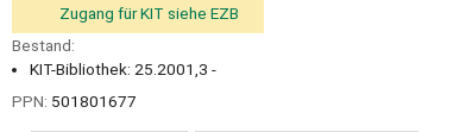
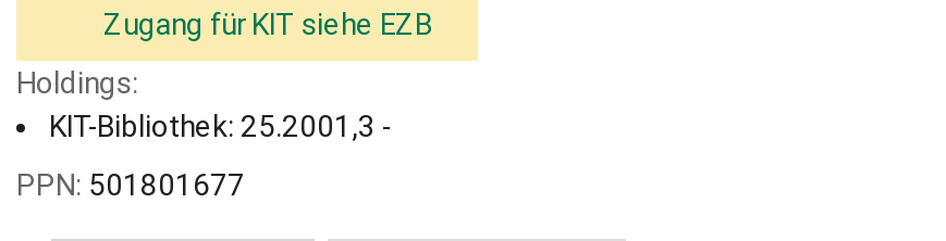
[12,36,75,55] Bestand: -> [16,65,138,100] Holdings:

